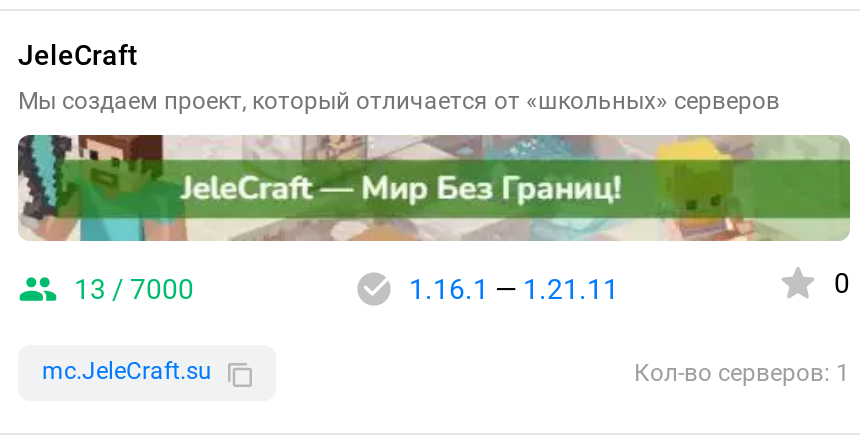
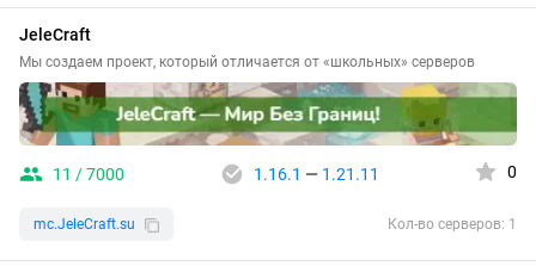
[74,272,194,304] 13 / 7000 -> [53,165,124,184] 11 / 7000

